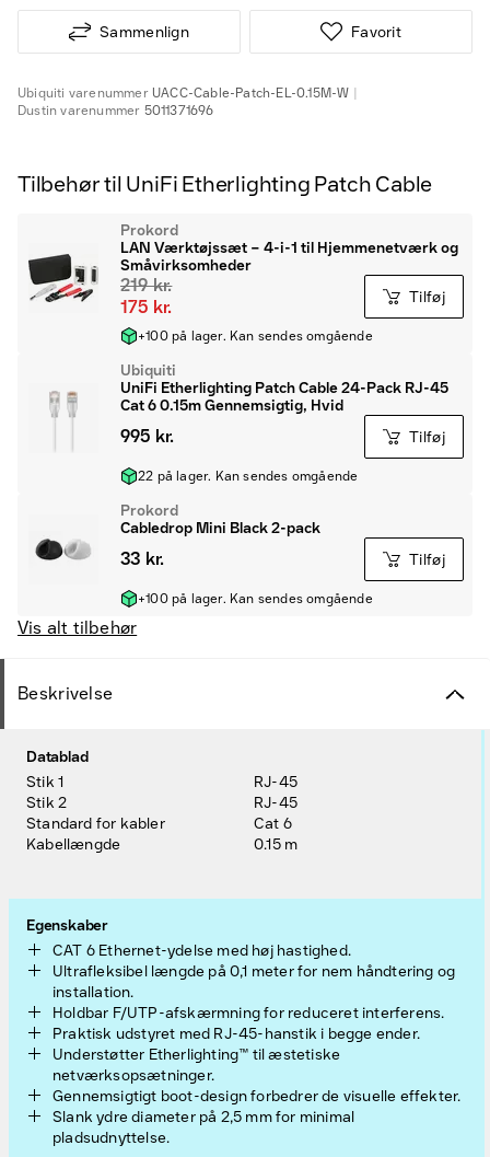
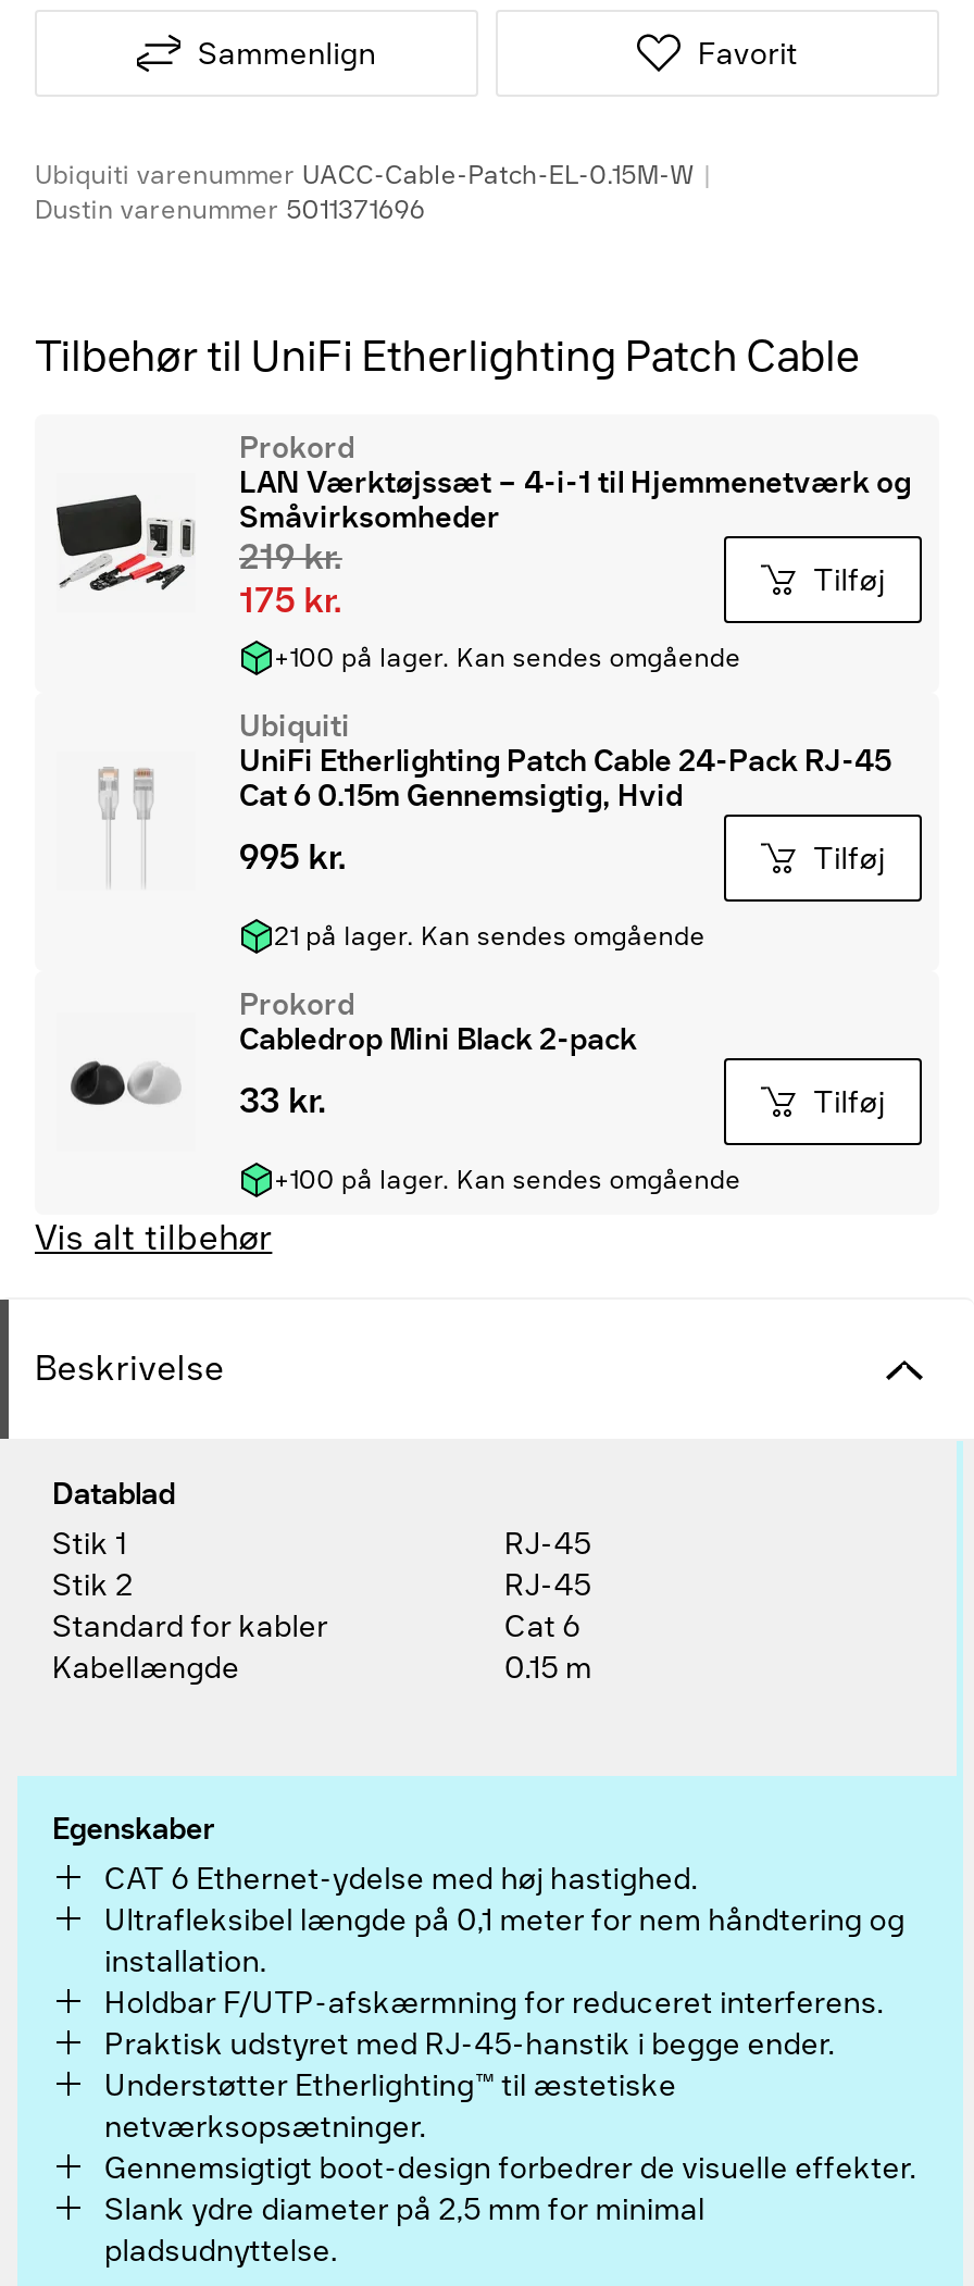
[138,469,358,484] 22 på lager. Kan sendes omgående -> [274,922,705,952] 21 på lager. Kan sendes omgående

